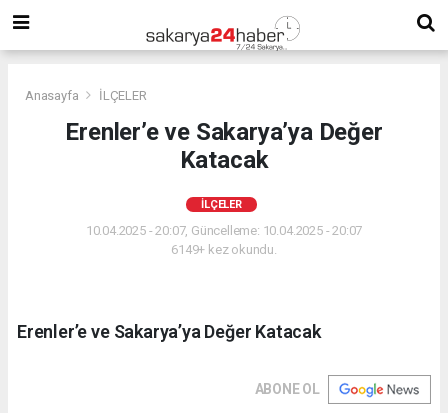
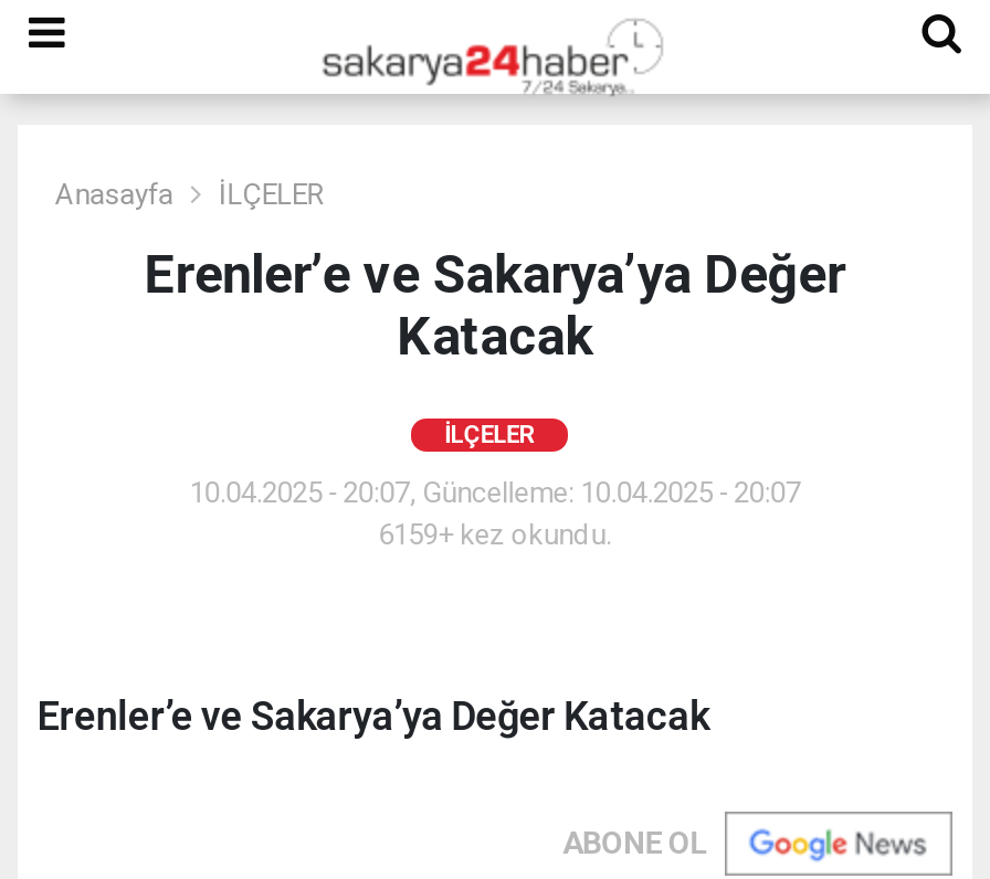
[171,242,277,257] 6149+ kez okundu. -> [378,517,612,551] 6159+ kez okundu.

